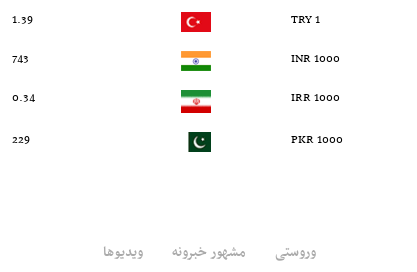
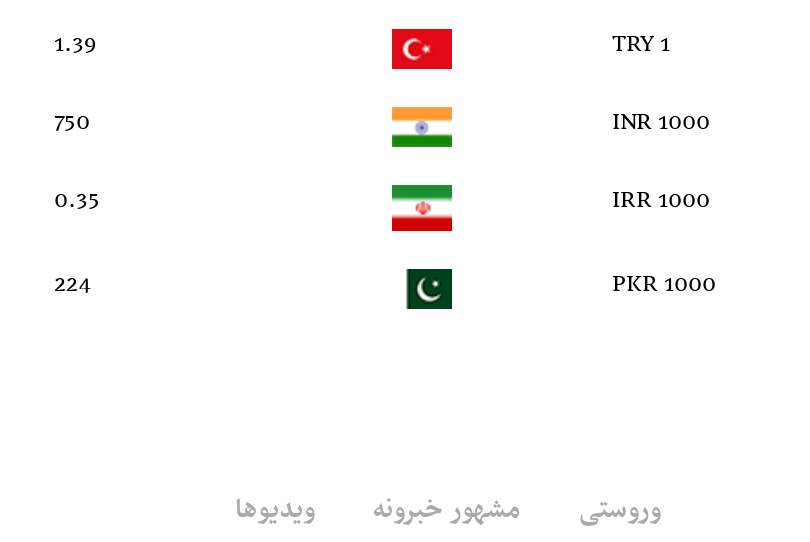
[12,48,29,68] 743 -> [54,101,90,141] 750
[12,87,35,107] 0.34 -> [54,179,100,219] 0.35
[12,129,30,149] 229 -> [54,263,90,303] 224

